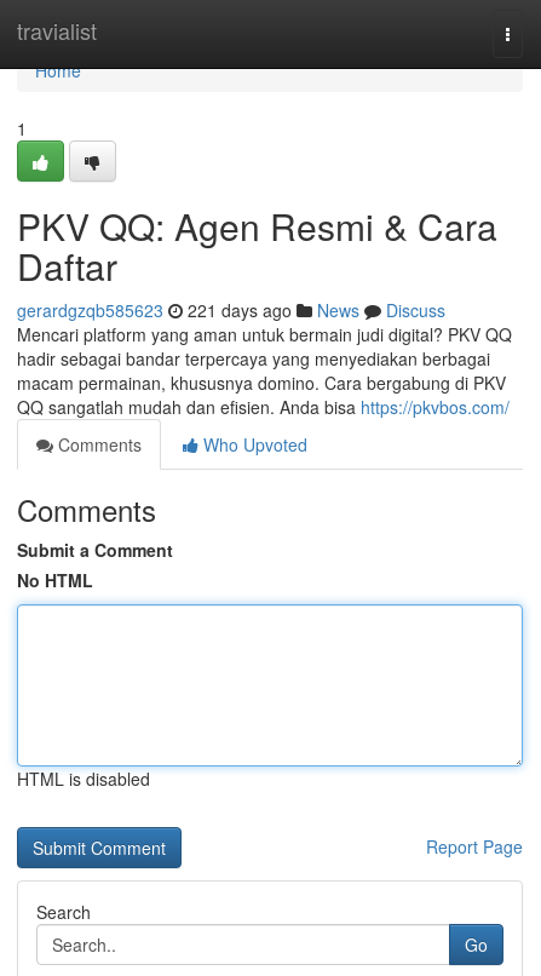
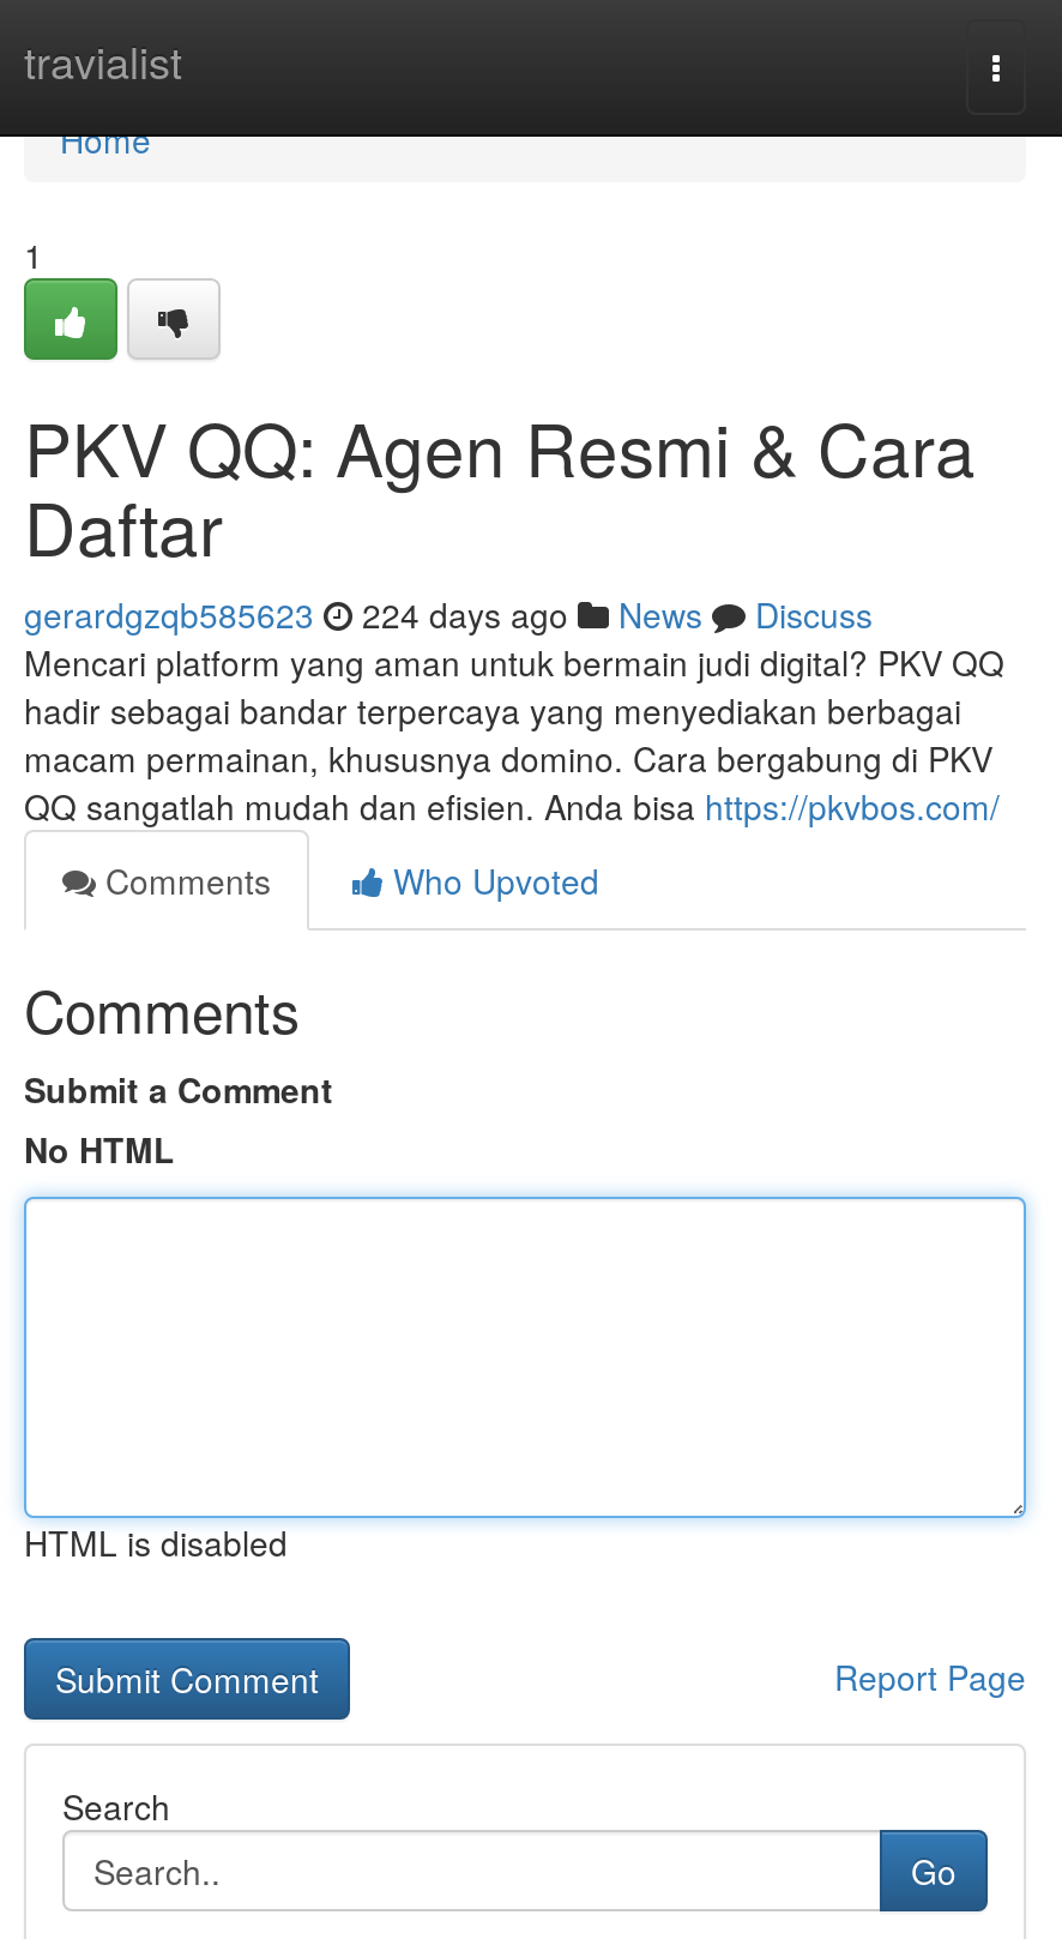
[17,298,445,322] gerardgzqb585623 221 days ago News Discuss -> [24,590,873,638] gerardgzqb585623 224 days ago News Discuss

